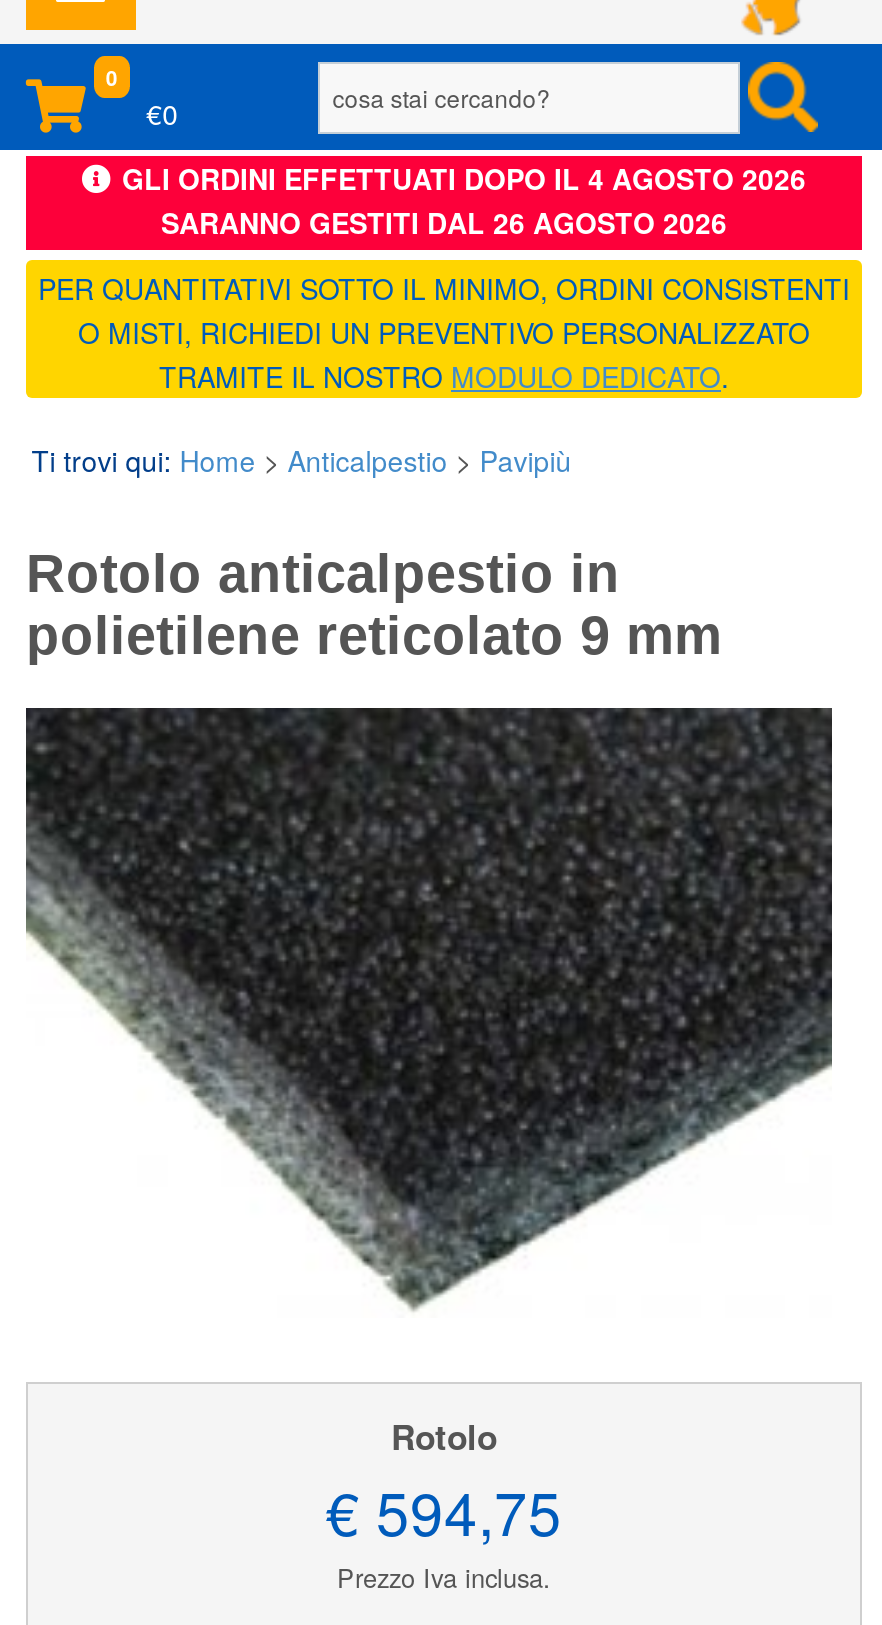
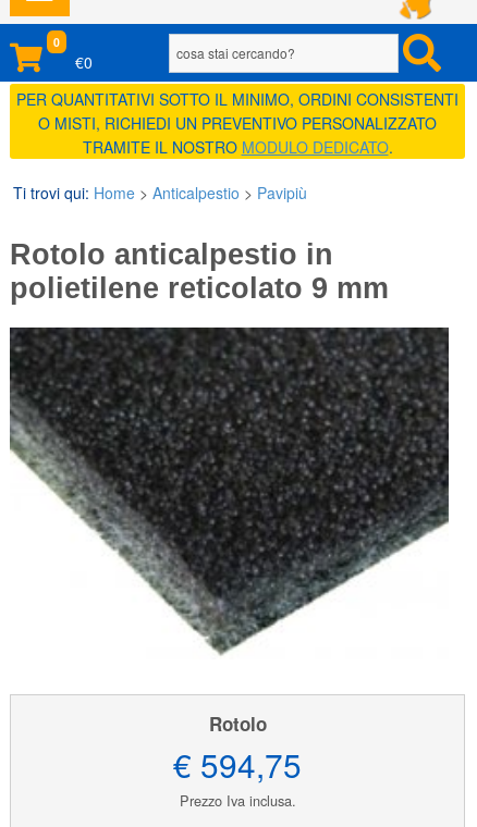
[24,152,806,258] [image] | GLI ORDINI EFFETTUATI DOPO IL 4 AGOSTO 2026 | SARANNO GESTITI DAL 26 AGOSTO 2026 -> none
[756,152,864,258] [image] -> none

